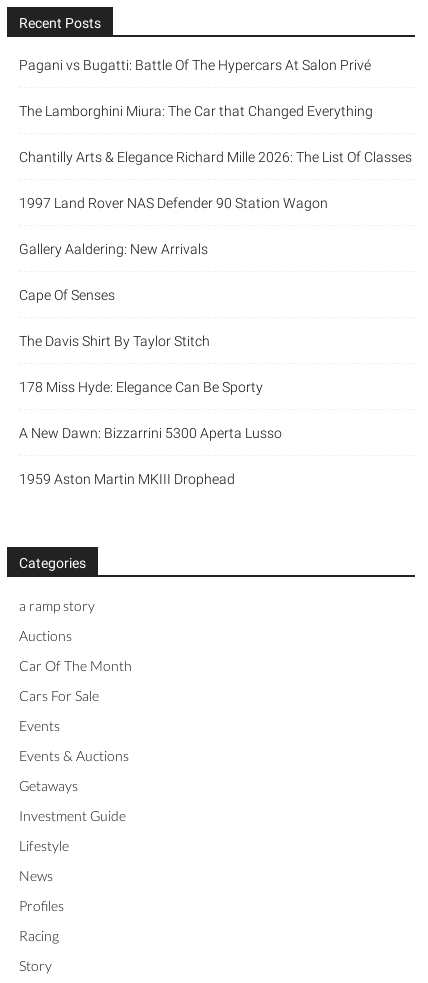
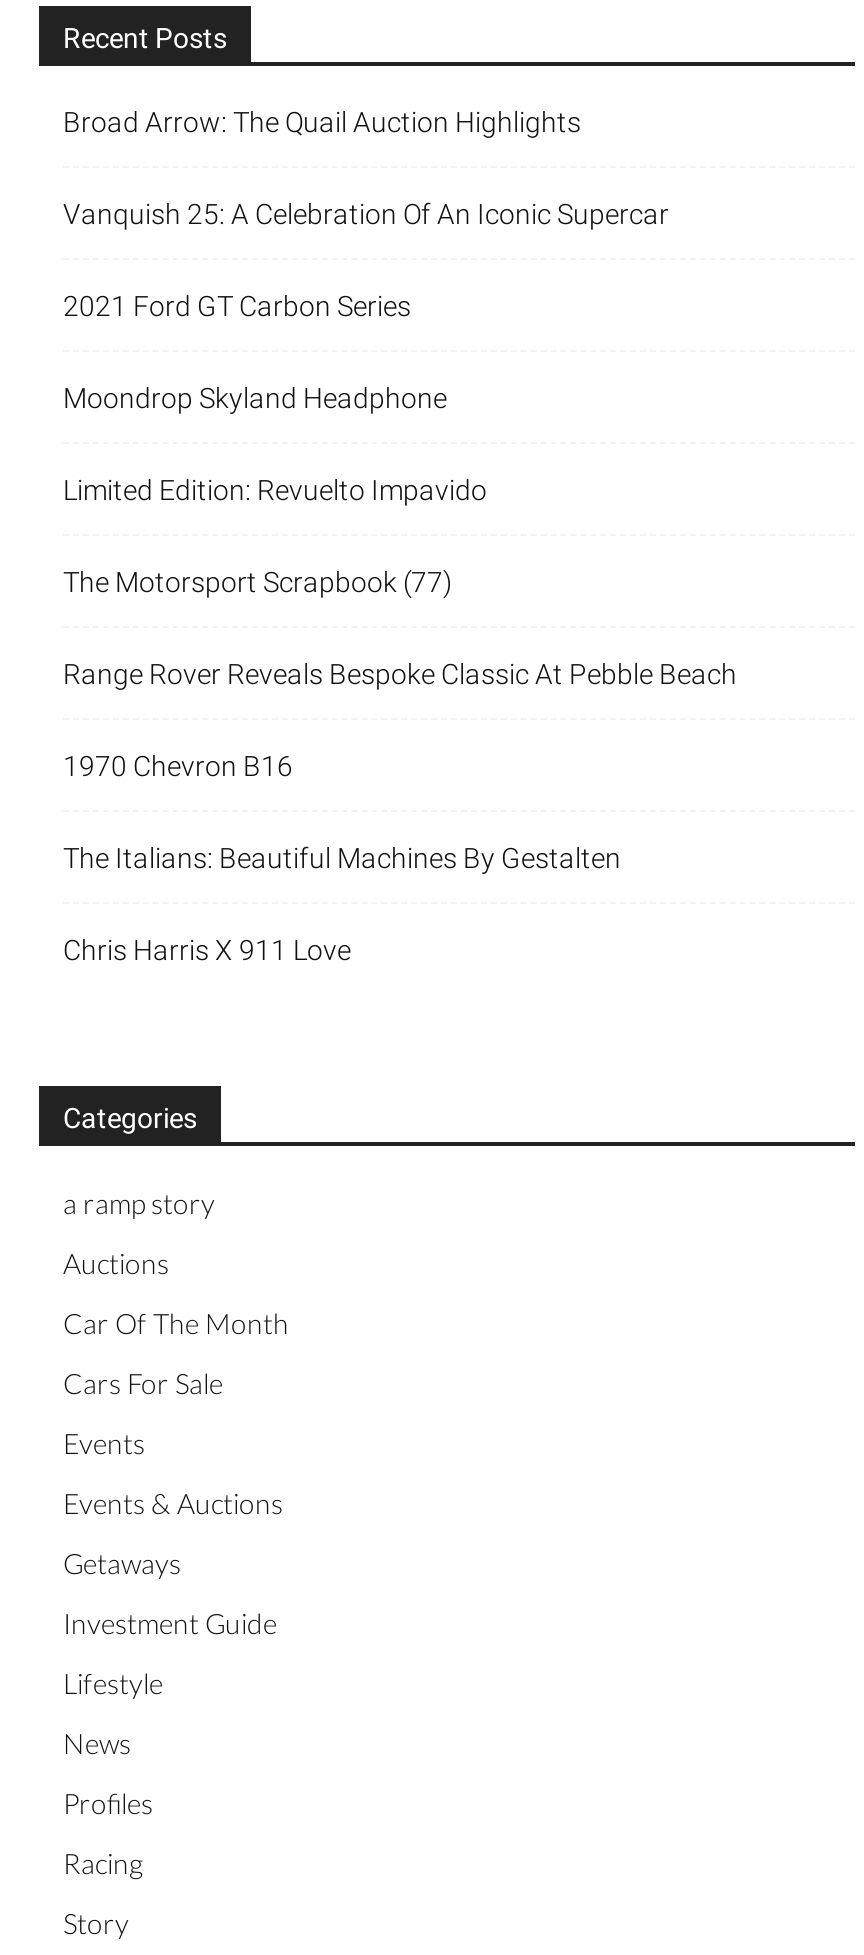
[19,57,371,73] Pagani vs Bugatti: Battle Of The Hypercars At Salon Privé -> [63,106,581,138] Broad Arrow: The Quail Auction Highlights
[19,103,373,119] The Lamborghini Miura: The Car that Changed Everything -> [63,198,669,230] Vanquish 25: A Celebration Of An Iconic Supercar
[19,149,412,165] Chantilly Arts & Elegance Richard Mille 2026: The List Of Classes -> [63,290,411,322] 2021 Ford GT Carbon Series
[19,195,328,211] 1997 Land Rover NAS Defender 90 Station Wagon -> [63,382,447,414] Moondrop Skyland Headphone
[19,241,208,257] Gallery Aaldering: New Arrivals -> [63,474,487,506] Limited Edition: Revuelto Impavido
[19,287,115,303] Cape Of Senses -> [63,566,453,598] The Motorsport Scrapbook (77)
[19,333,210,349] The Davis Shirt By Taylor Stitch -> [63,658,737,690] Range Rover Reveals Bespoke Classic At Pebble Beach
[19,379,263,395] 178 Miss Hyde: Elegance Can Be Sporty -> [63,750,293,782] 1970 Chevron B16
[19,425,282,441] A New Dawn: Bizzarrini 5300 Aperta Lusso -> [63,842,621,874] The Italians: Beautiful Machines By Gestalten
[19,471,235,487] 1959 Aston Martin MKIII Drophead -> [63,934,351,966] Chris Harris X 911 Love

